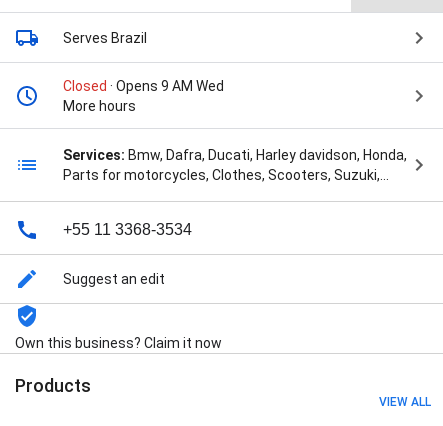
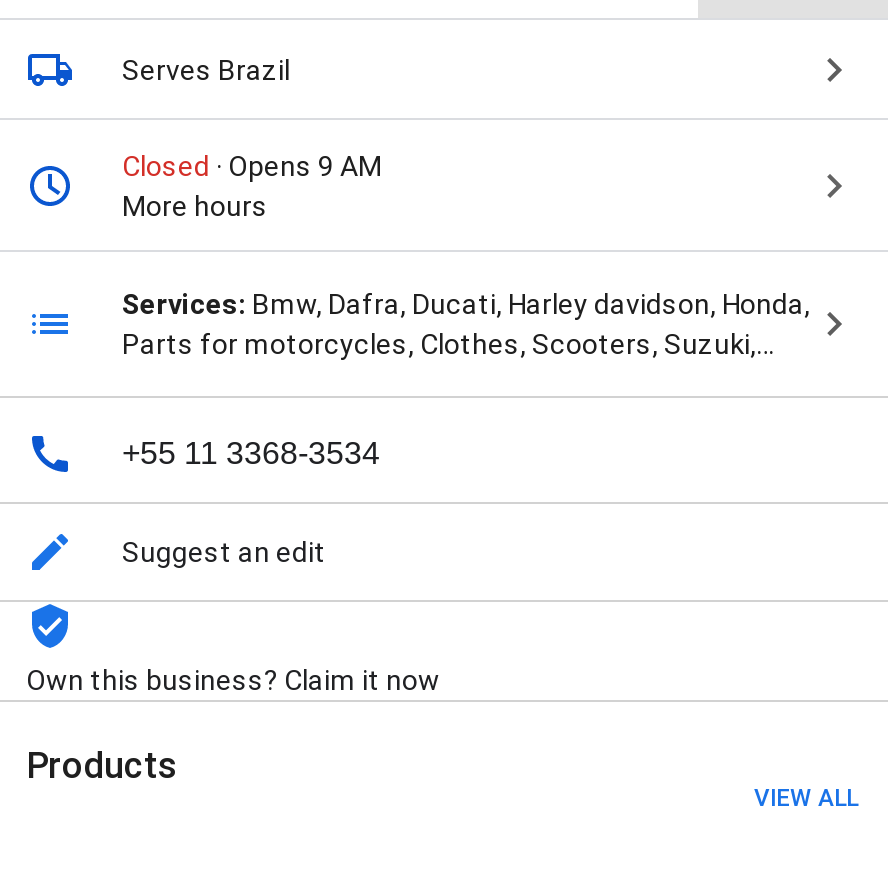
[63,78,224,94] Closed · Opens 9 AM Wed -> [122,150,382,182] Closed · Opens 9 AM

